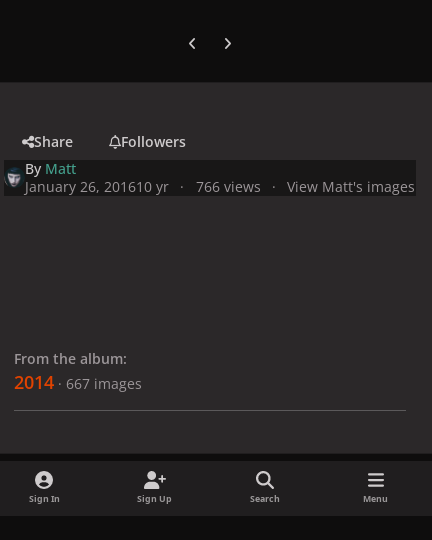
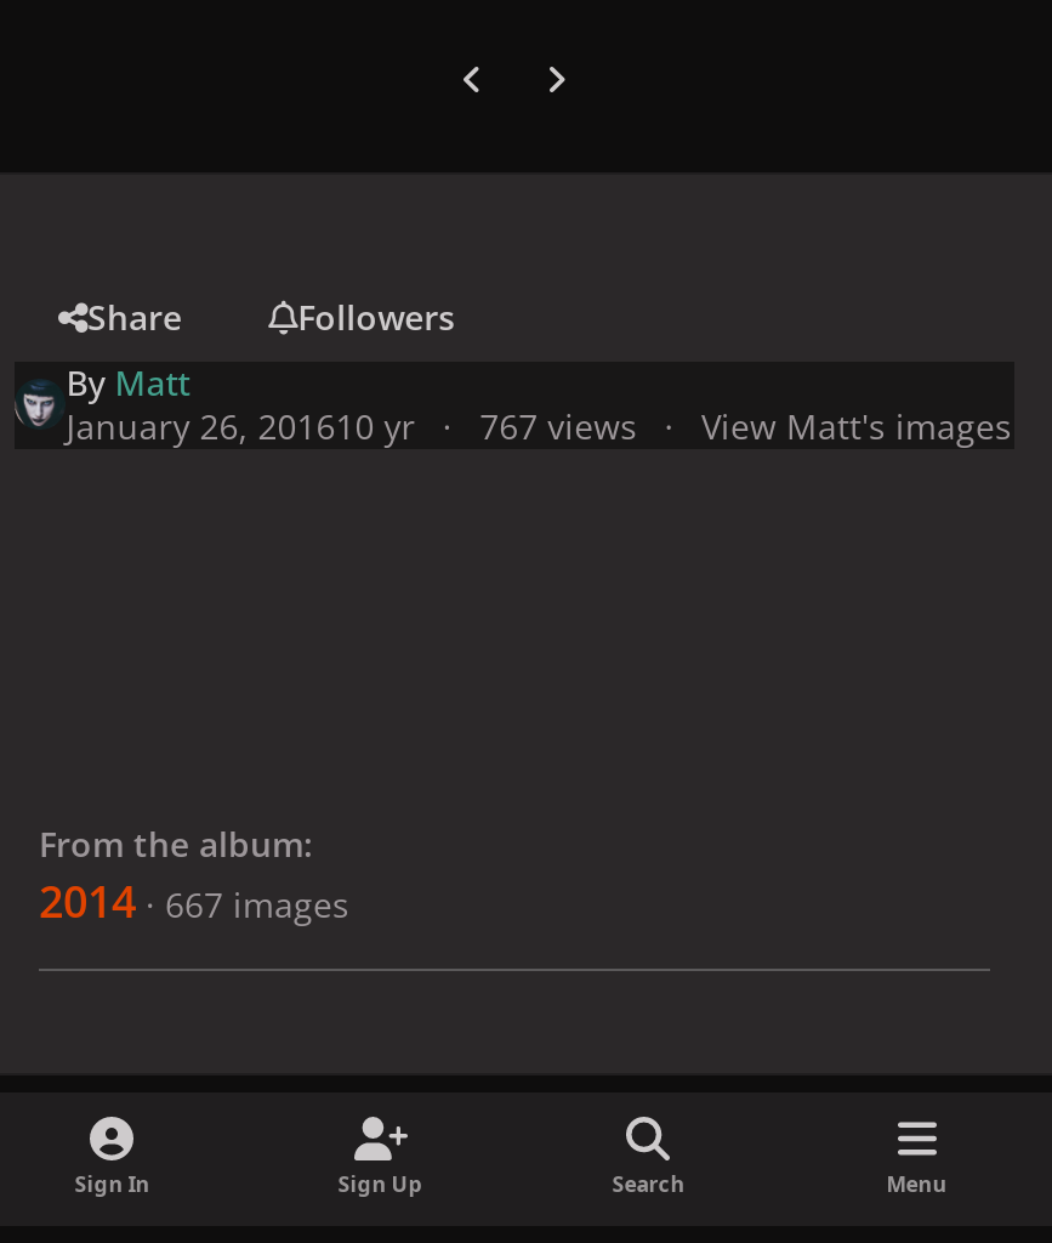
[25,176,415,195] January 26, 201610 yr 766 views View Matt's images -> [66,402,1012,448] January 26, 201610 yr 767 views View Matt's images

